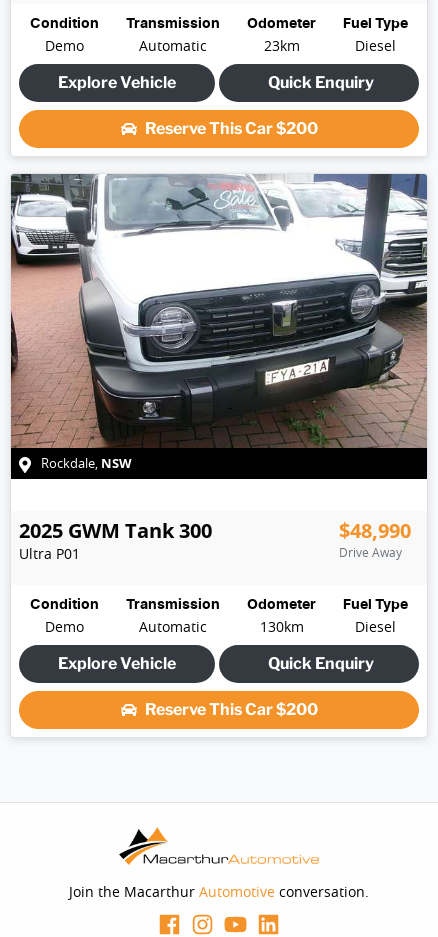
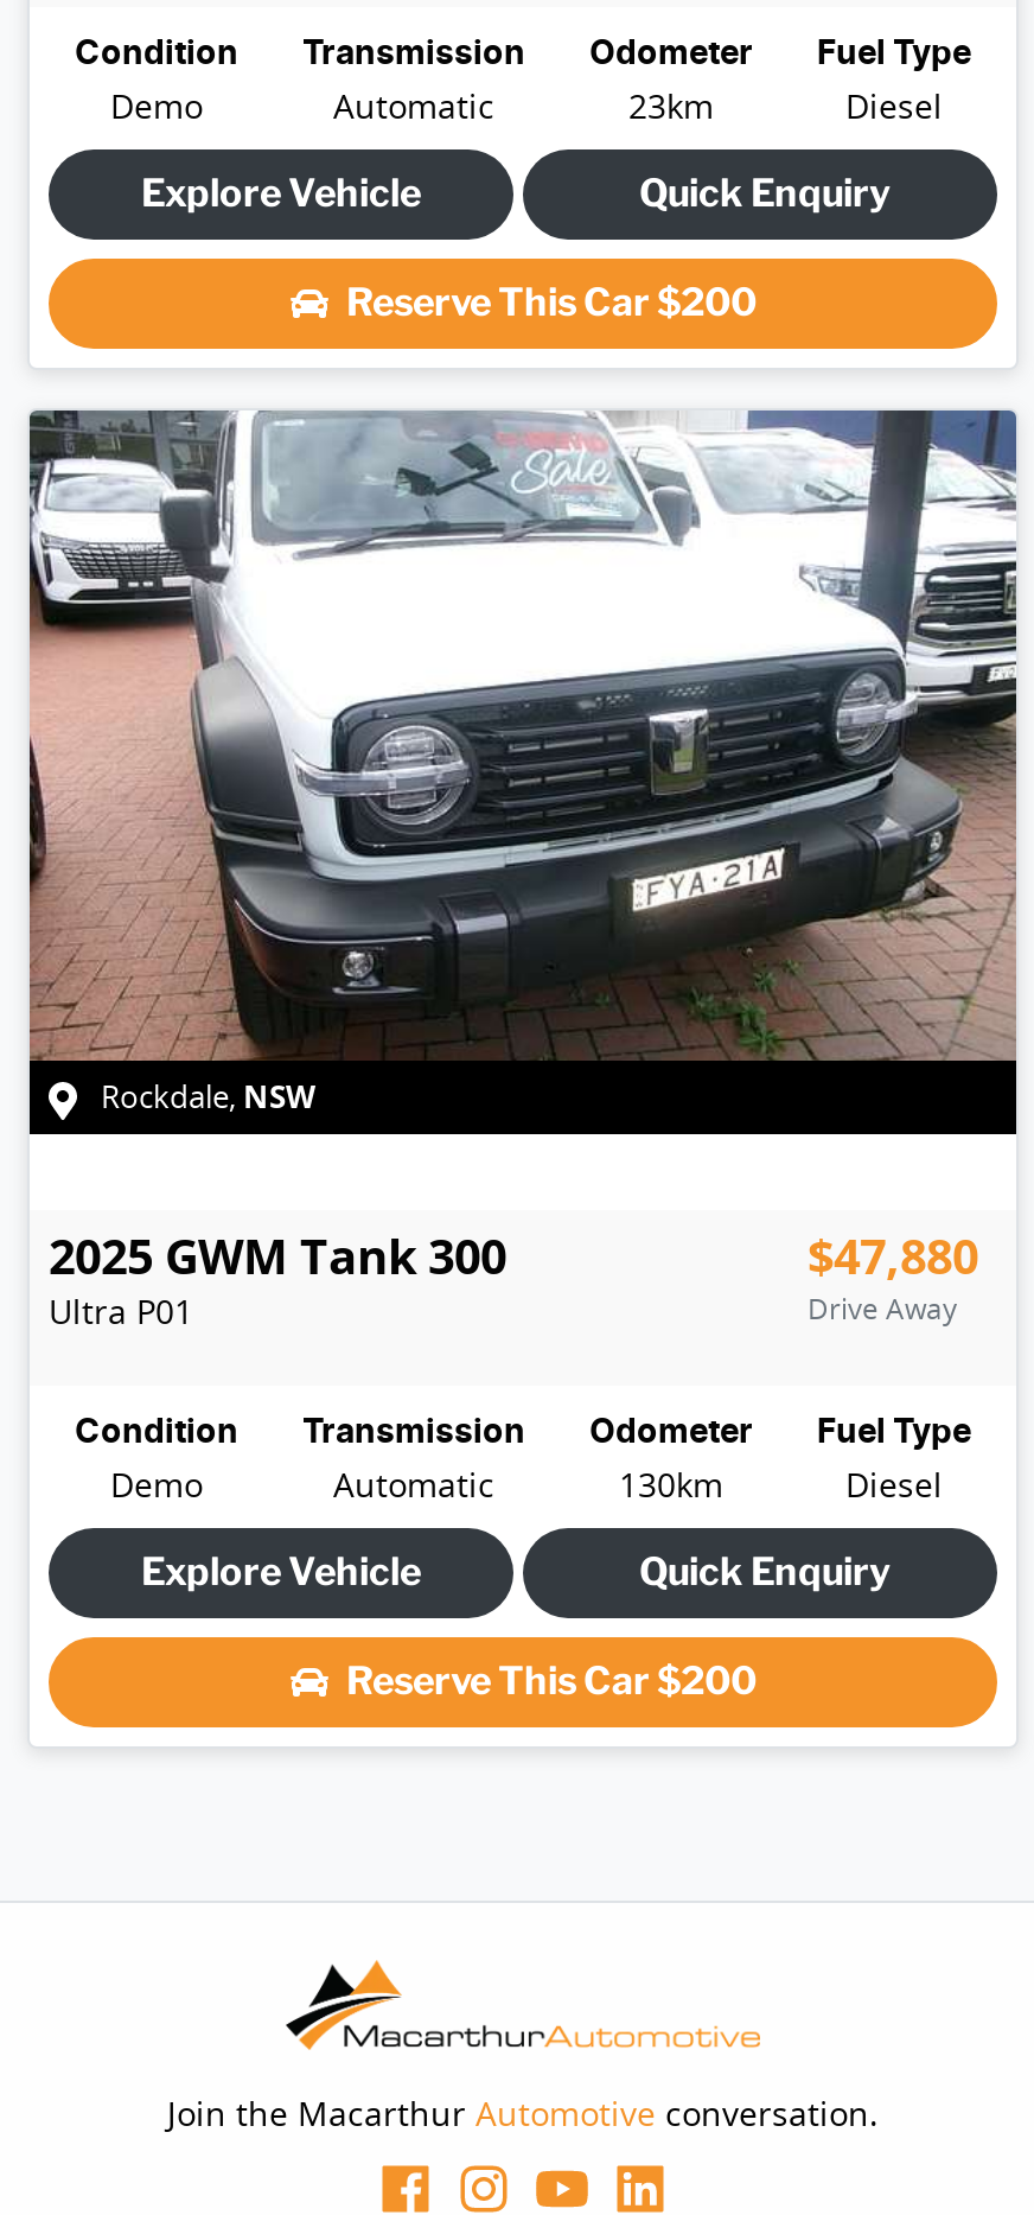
[339,517,411,544] $48,990 -> [808,1225,978,1289] $47,880

